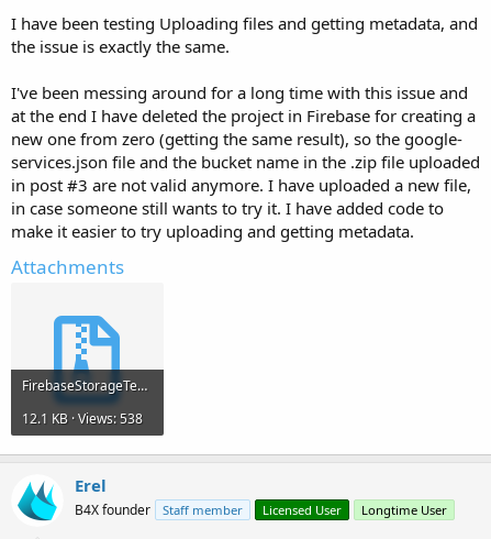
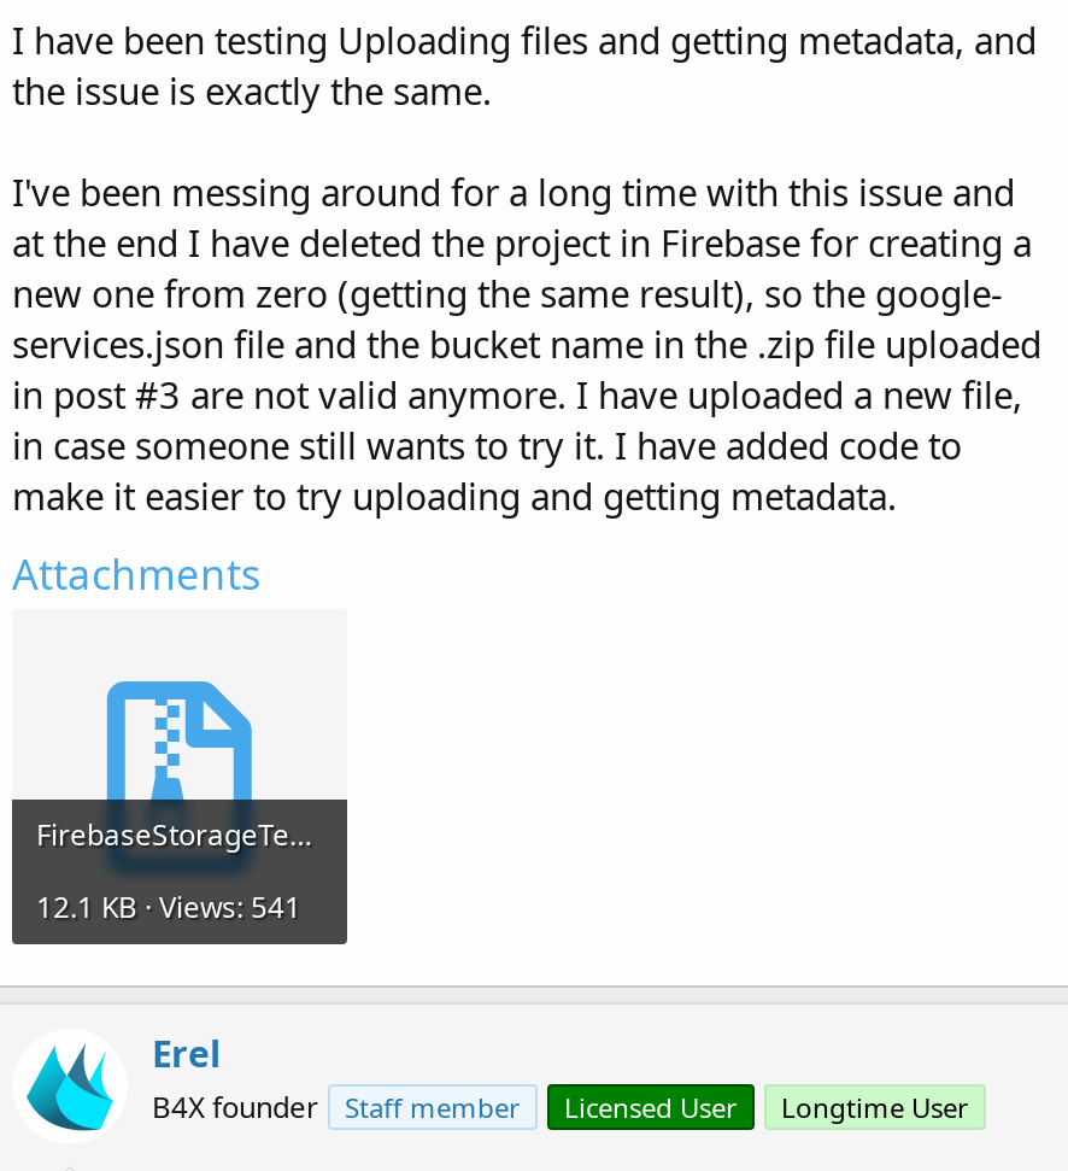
[22,409,143,427] 12.1 KB · Views: 538 -> [36,885,301,926] 12.1 KB · Views: 541

